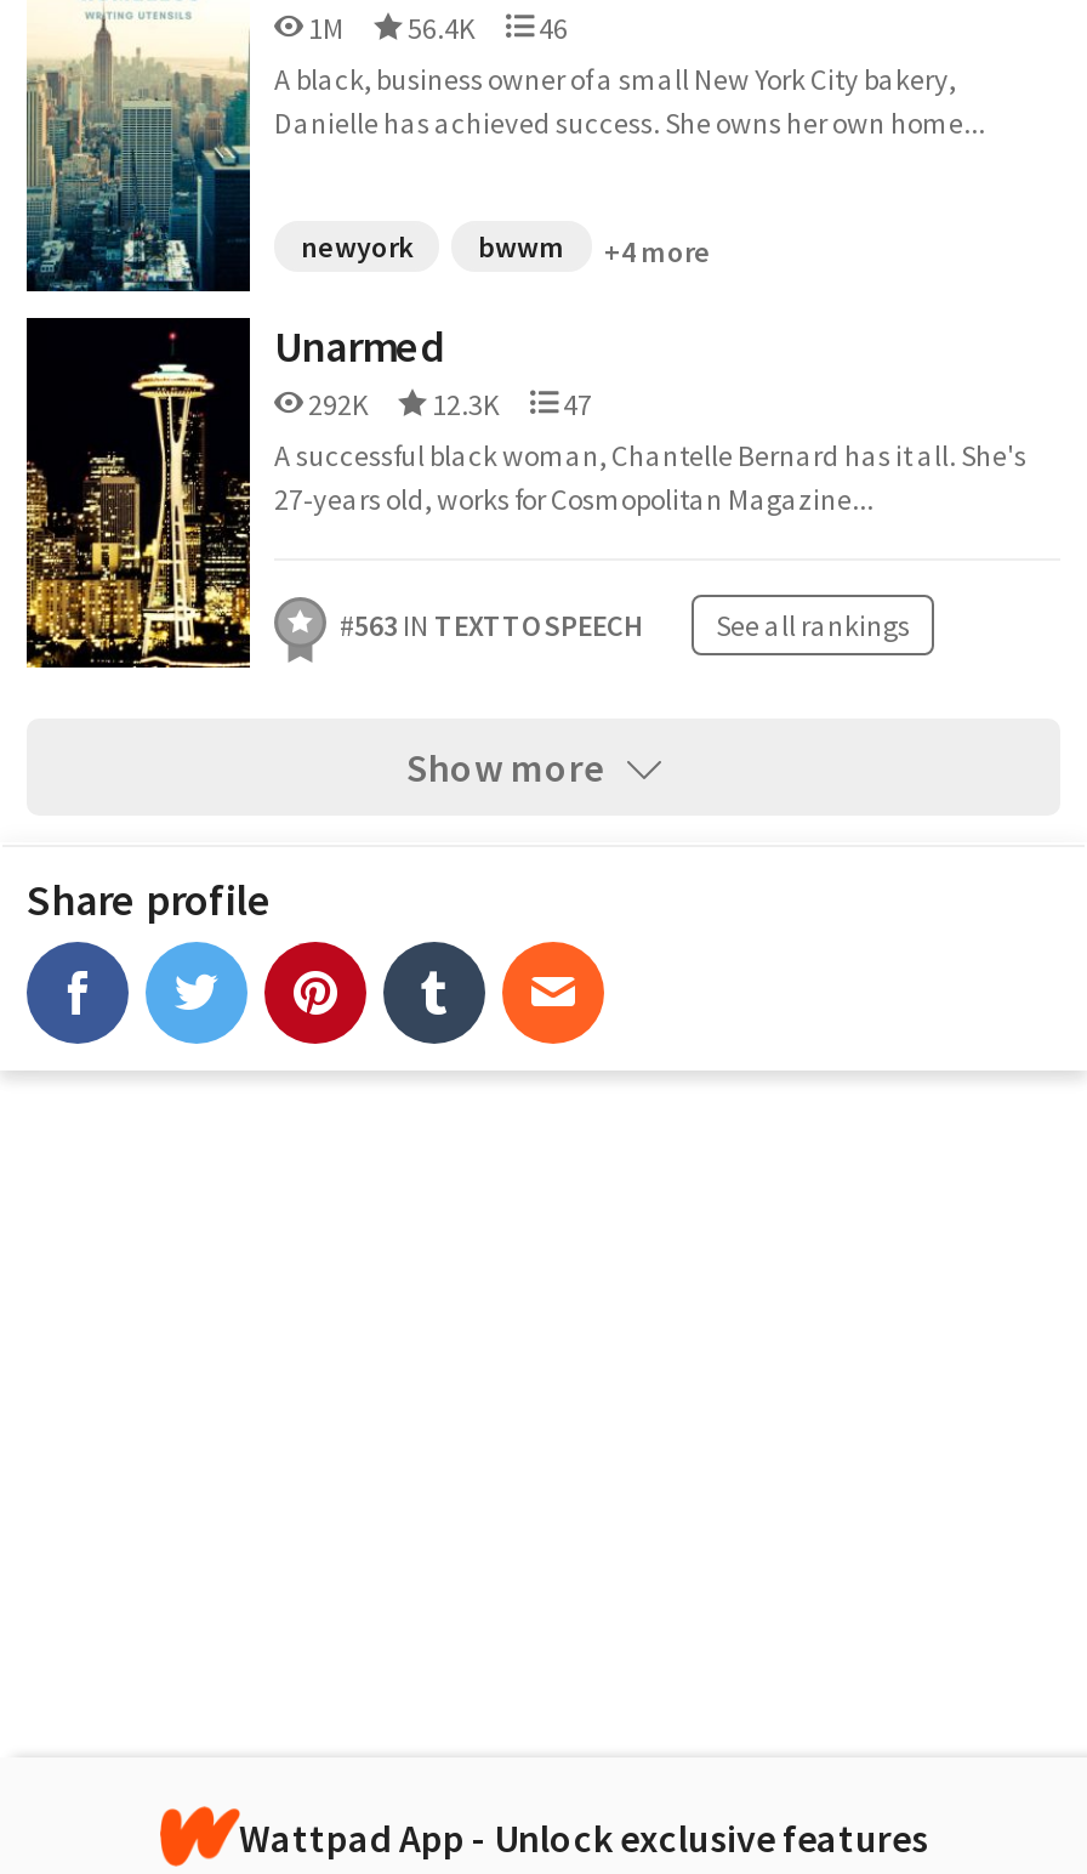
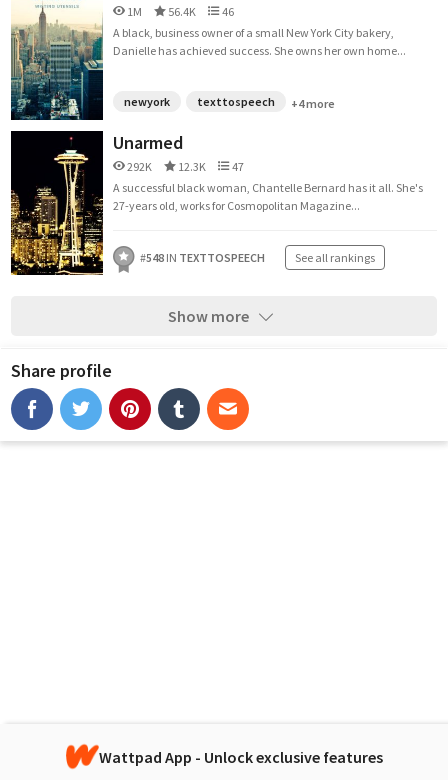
[478,228,565,265] bwwm -> [197,94,275,109] texttospeech
[340,607,643,643] #563 IN TEXTTOSPEECH -> [140,250,265,265] #548 IN TEXTTOSPEECH

